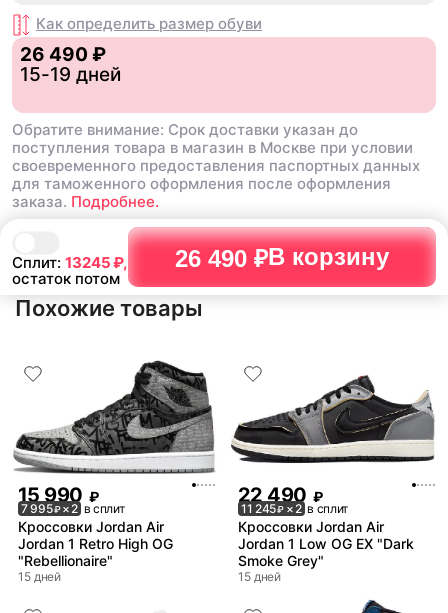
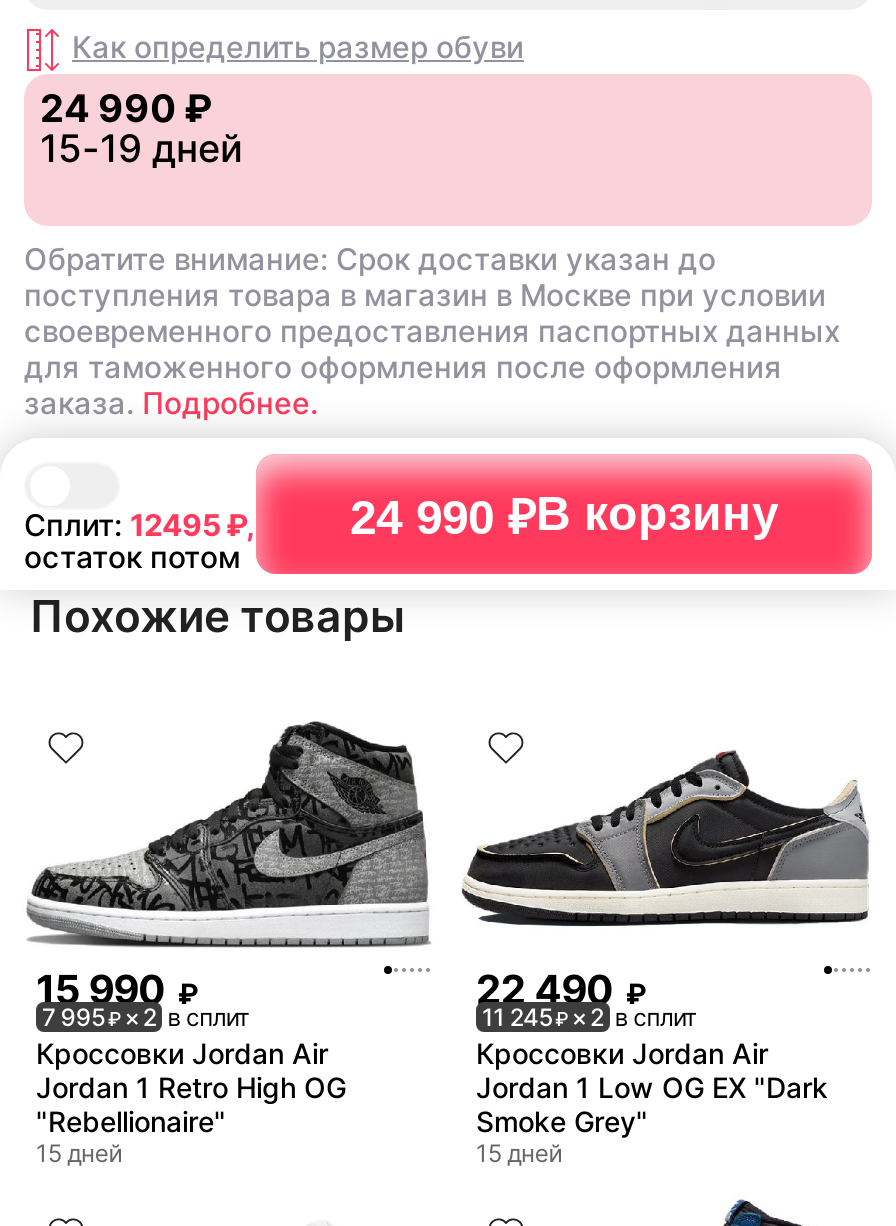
[20,43,106,66] 26 490 ₽ -> [40,86,212,132] 24 990 ₽
[175,243,389,272] 26 490 ₽В корзину -> [350,486,778,543] 24 990 ₽В корзину
[12,253,128,272] Сплит: 13245 ₽, -> [24,506,256,544] Сплит: 12495 ₽,

